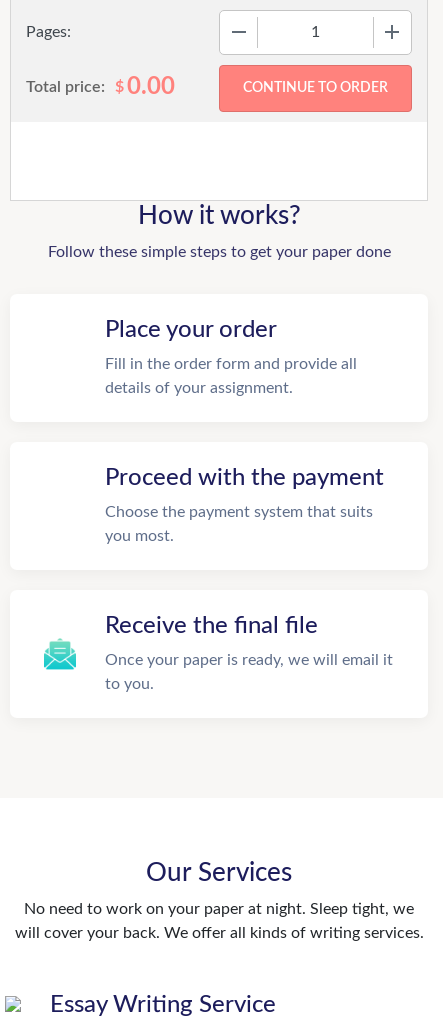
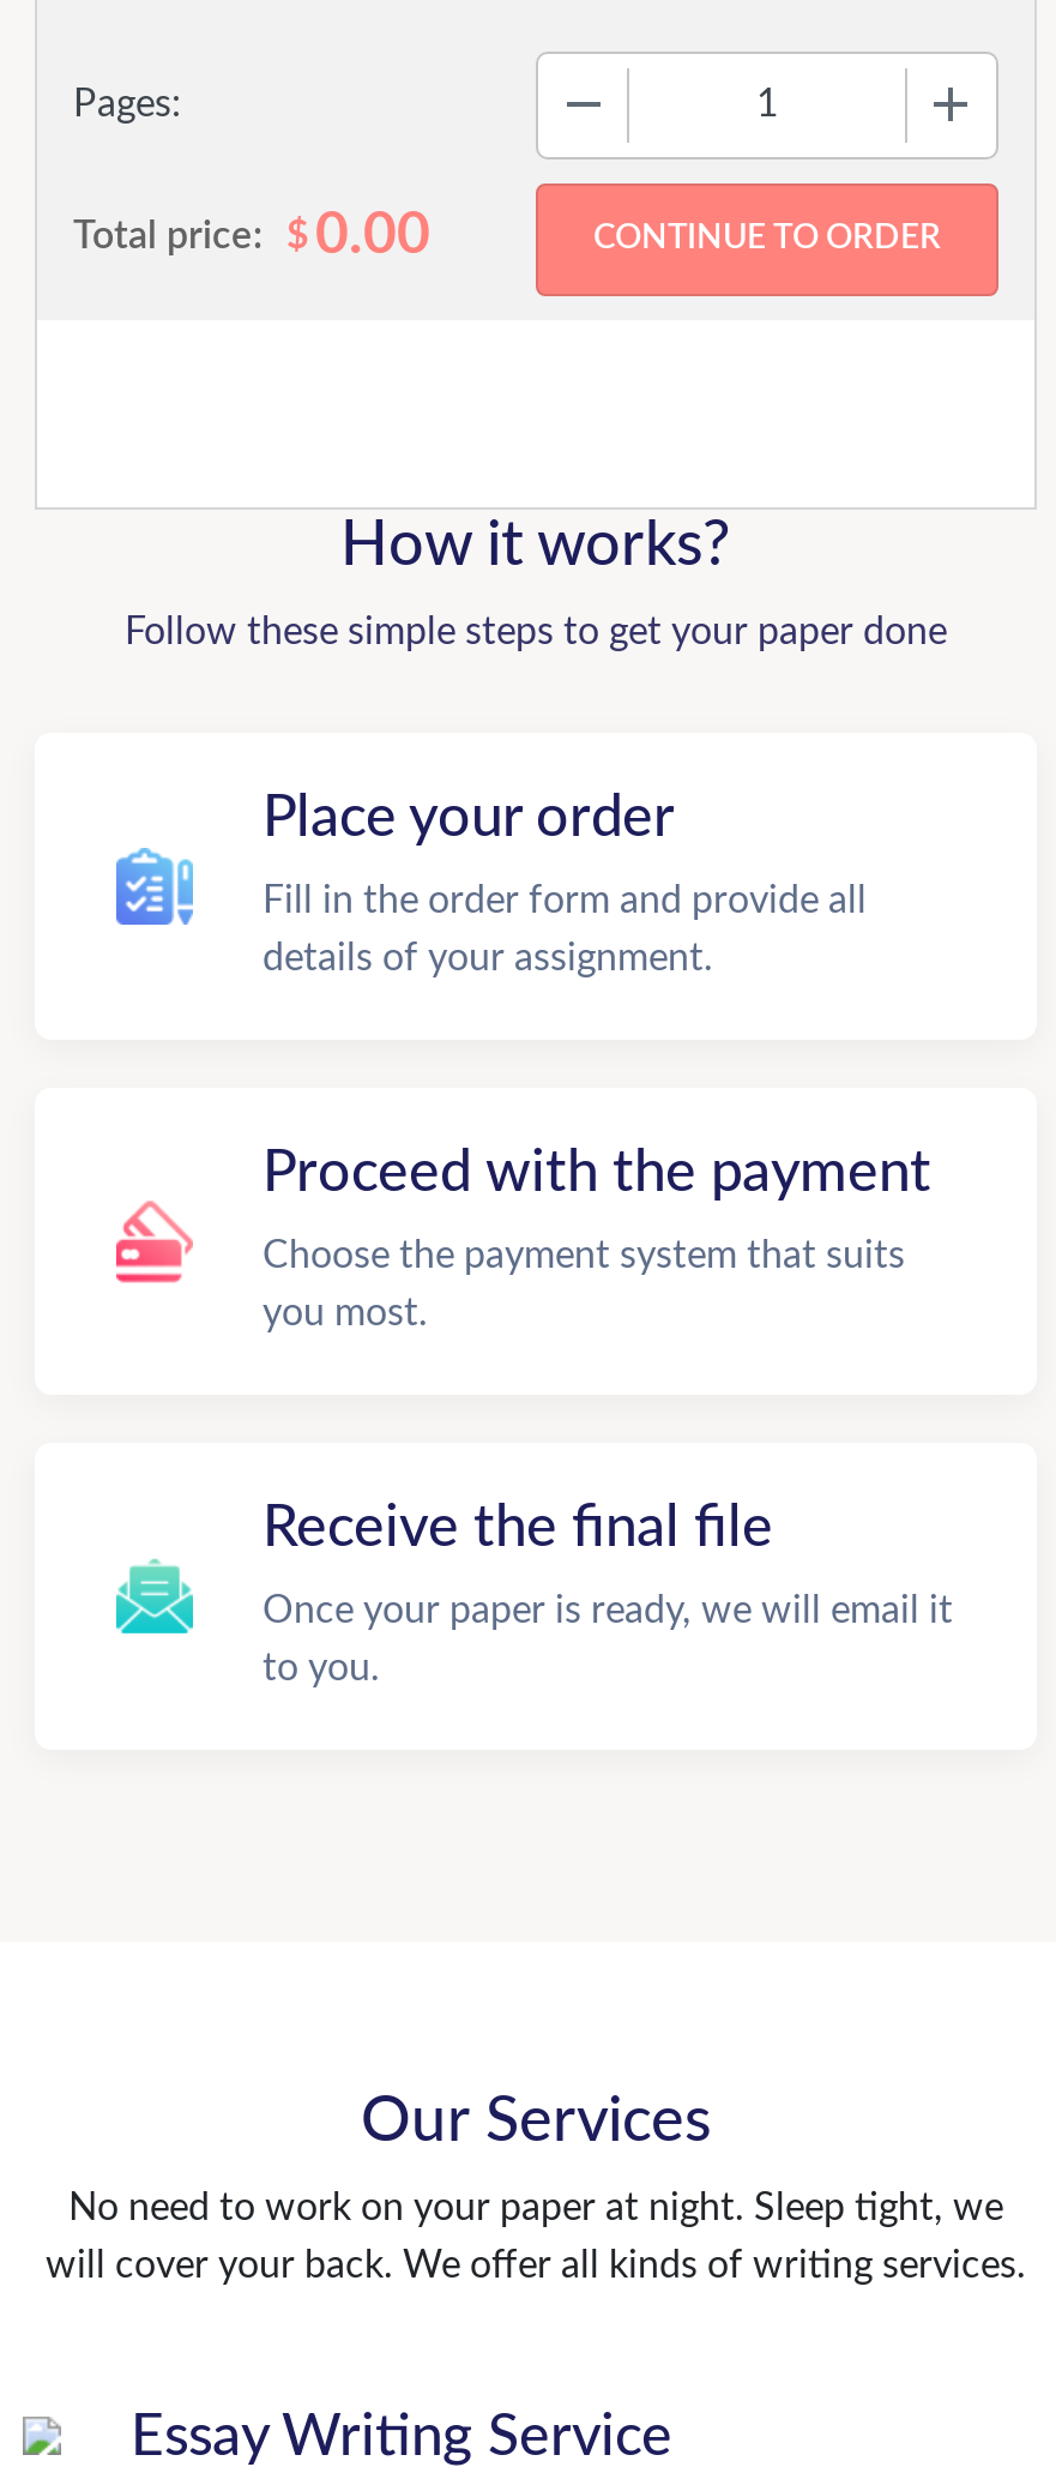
none -> [114,846,195,927] [image]
none -> [114,1198,195,1284] [image]

